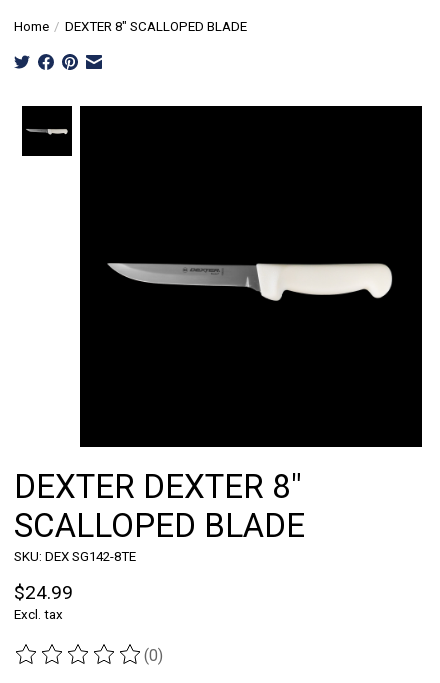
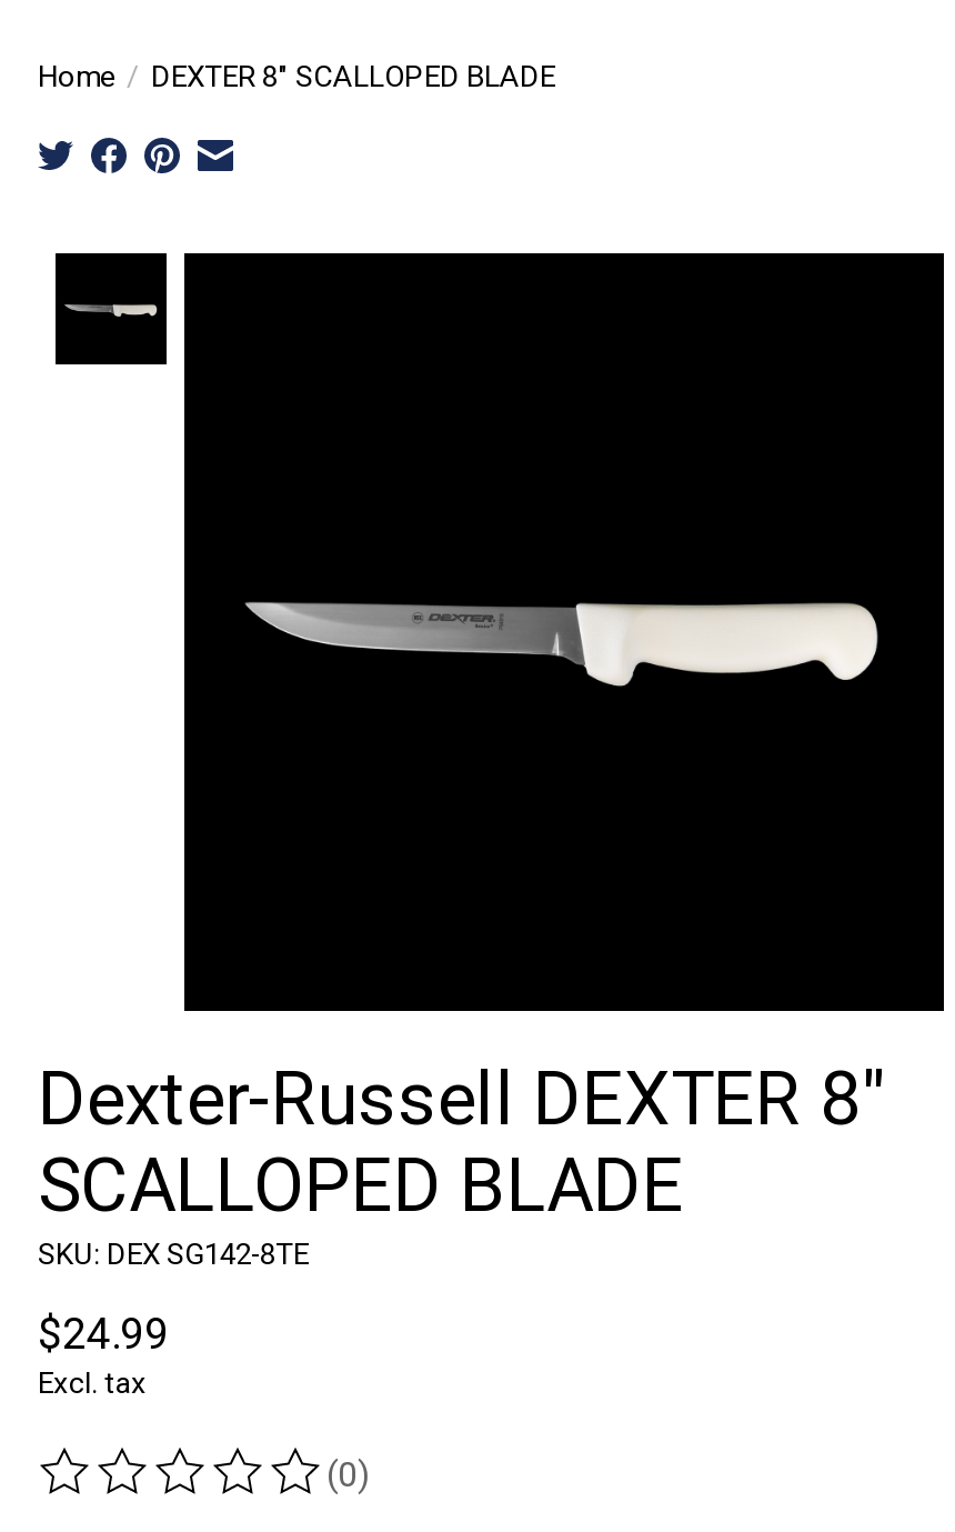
[14,467,302,506] DEXTER DEXTER 8" -> [38,1056,886,1143] Dexter-Russell DEXTER 8"

